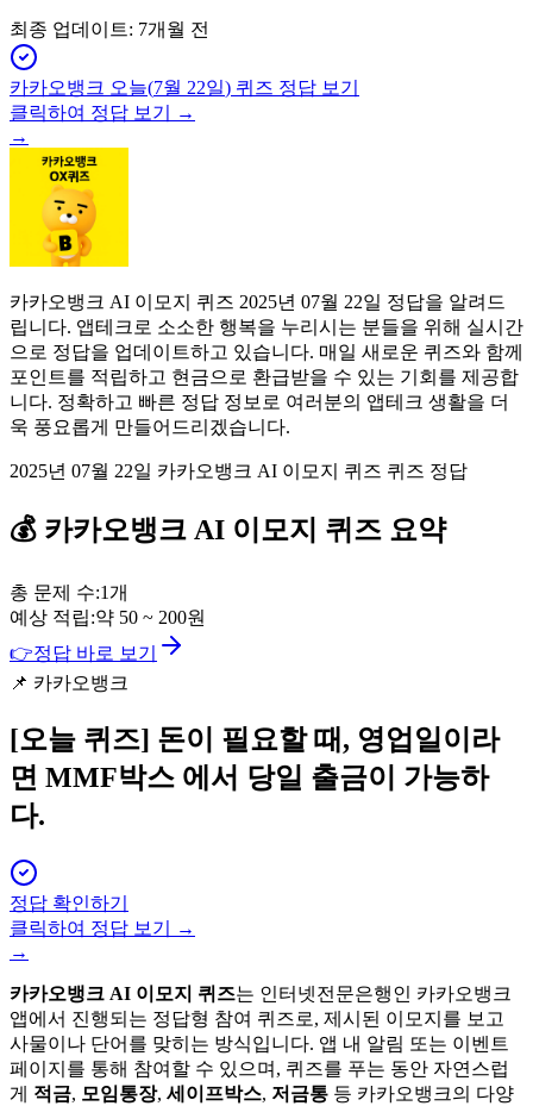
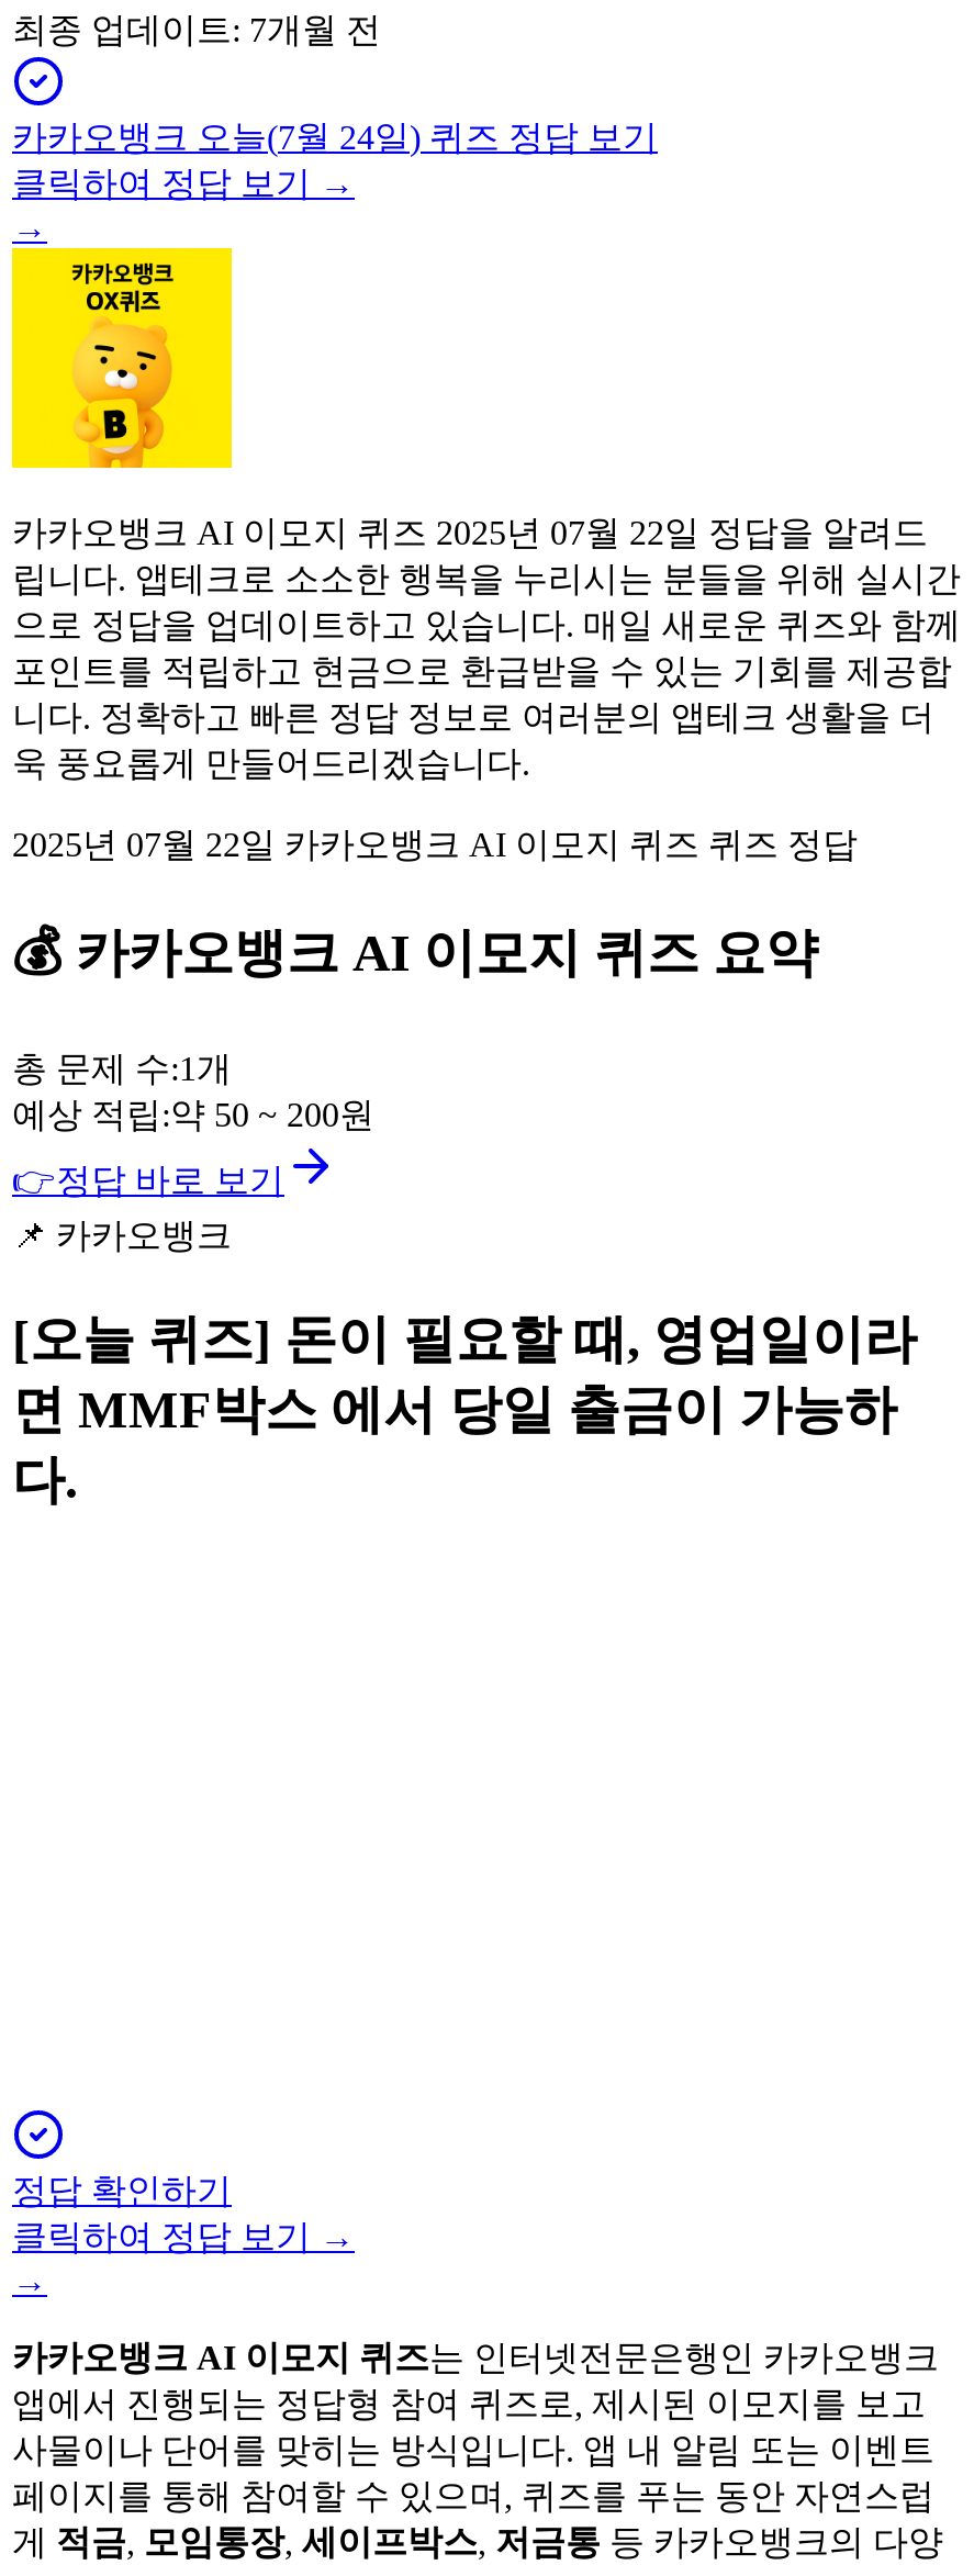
[10,77,359,98] 카카오뱅크 오늘(7월 22일) 퀴즈 정답 보기 -> [12,118,658,156] 카카오뱅크 오늘(7월 24일) 퀴즈 정답 보기

